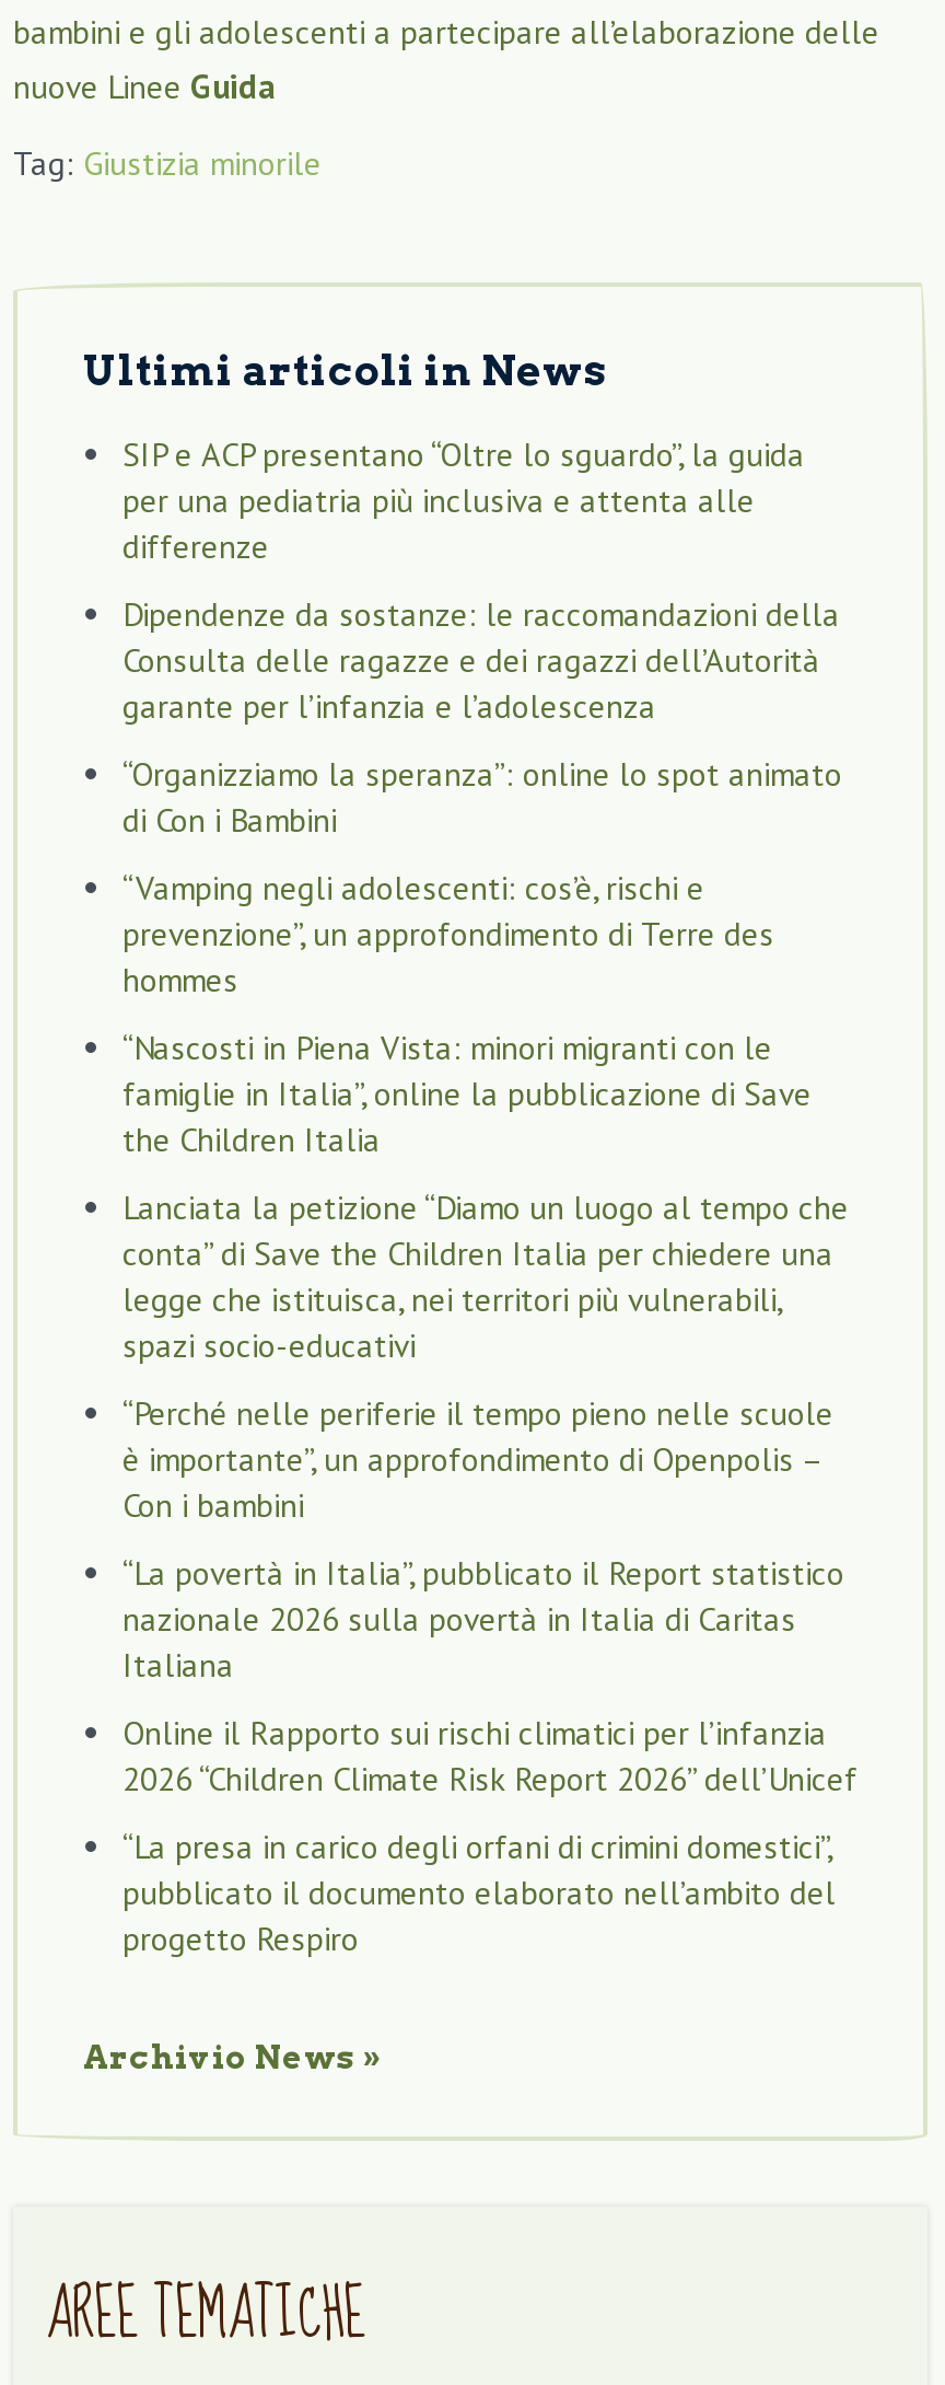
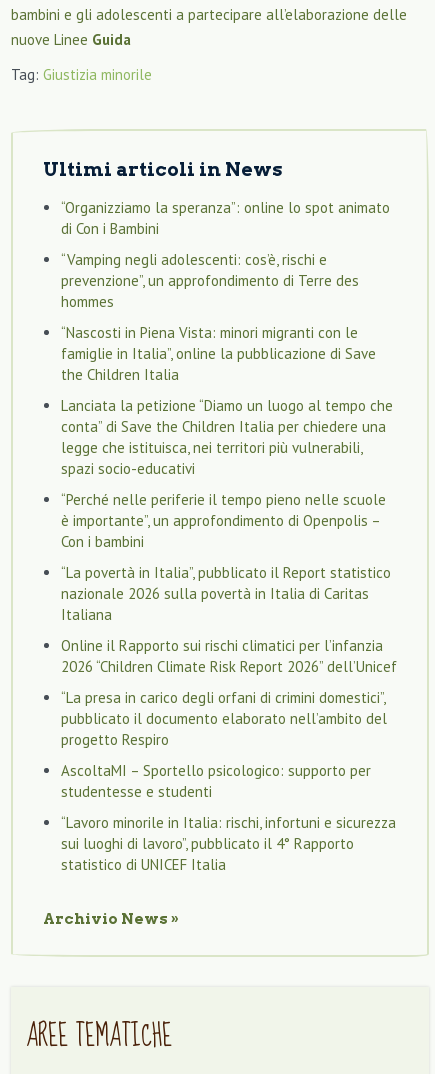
[122,433,840,727] SIP e ACP presentano “Oltre lo sguardo”, la guida | per una pediatria più inclusiva e attenta alle | differenze | Dipendenze da sostanze: le raccomandazioni della | Consulta delle ragazze e dei ragazzi dell’Autorità | garante per l’infanzia e l’adolescenza -> none
moved [122,753,857,1959] -> [61,198,397,749]: “Organizziamo la speranza”: online lo spot animato | di Con i Bambini | “Vamping negli adolescenti: cos’è, rischi e | ... | pubblicato il documento elaborato nell’ambito del | progetto Respiro
none -> [61,761,396,874] AscoltaMI – Sportello psicologico: supporto per | studentesse e studenti | “Lavoro minorile in Italia: rischi, infortuni e sicurezza | sui luoghi di lavoro”, pubblicato il 4° Rapporto | statistico di UNICEF Italia

